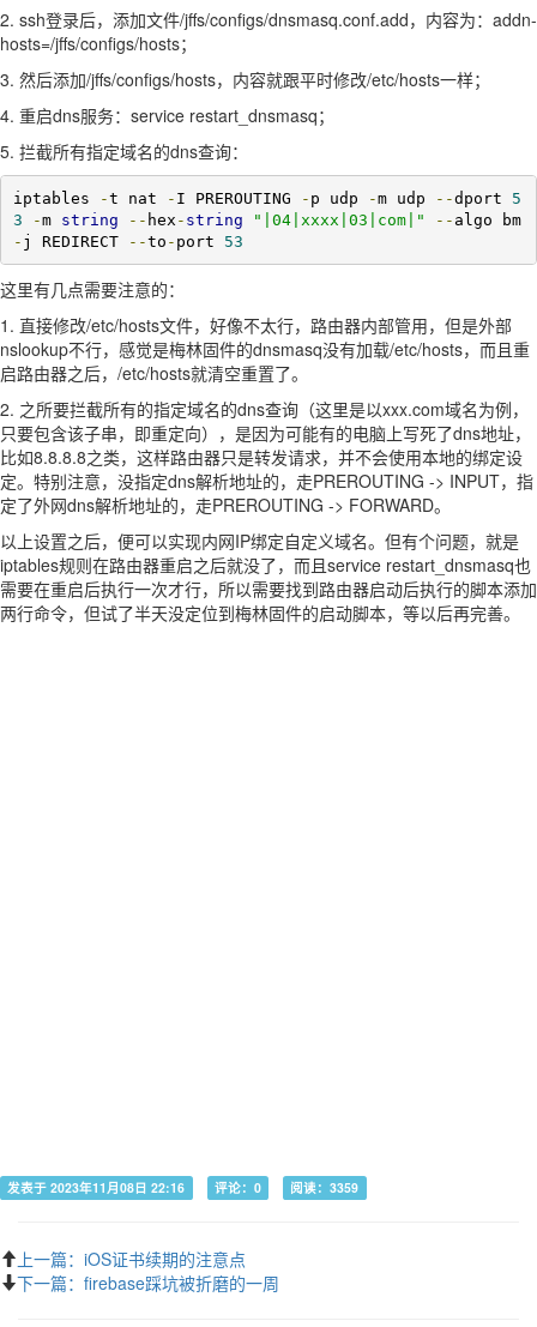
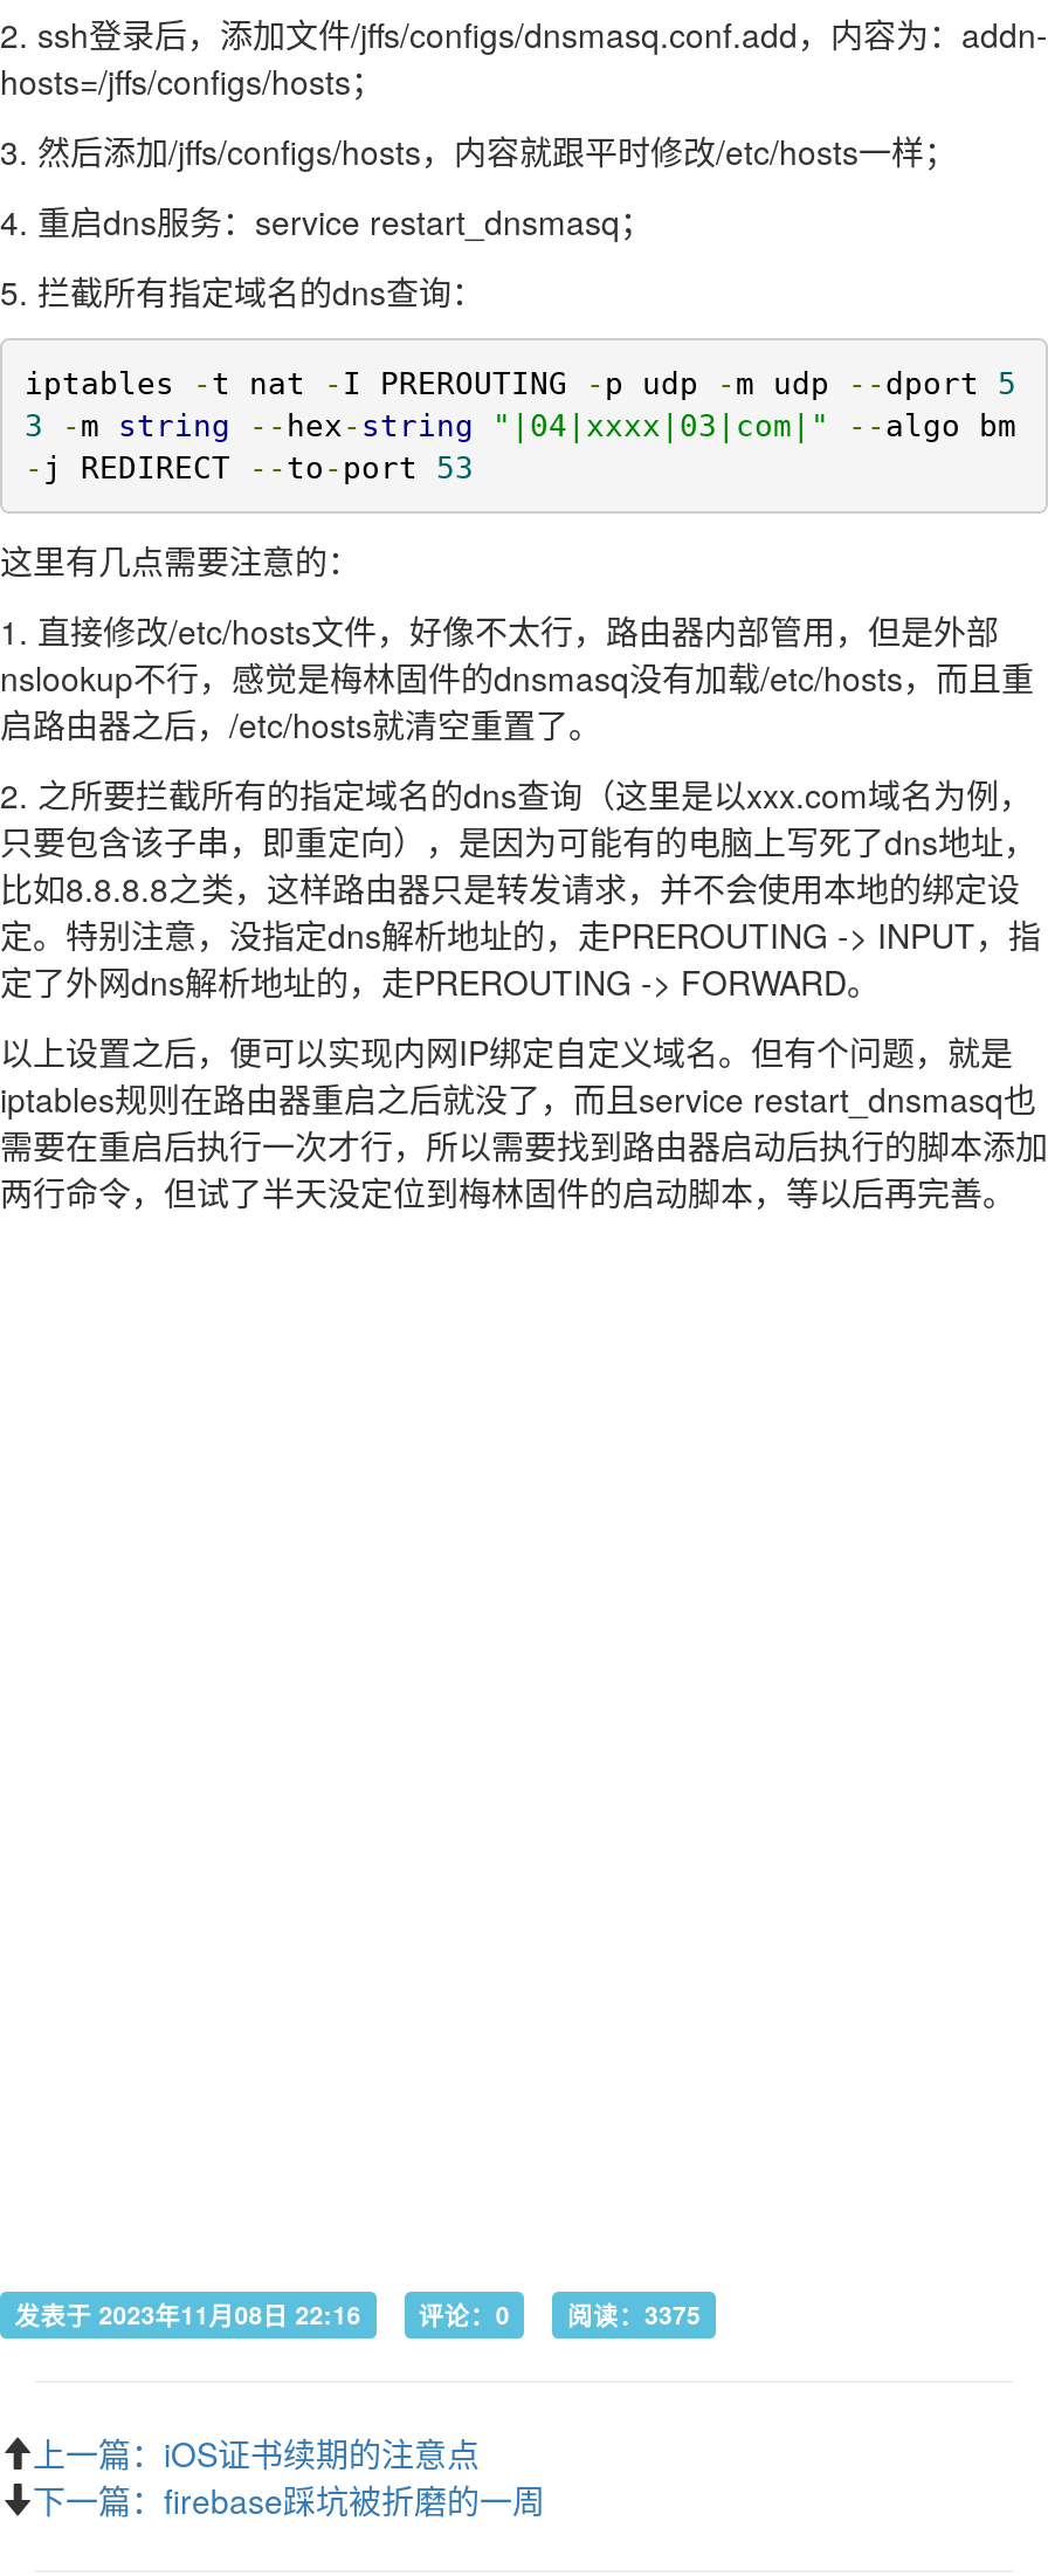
[8,1178,359,1196] 发表于 2023年11月08日 22:16 评论：0 阅读：3359 -> [15,2296,701,2332] 发表于 2023年11月08日 22:16 评论：0 阅读：3375

